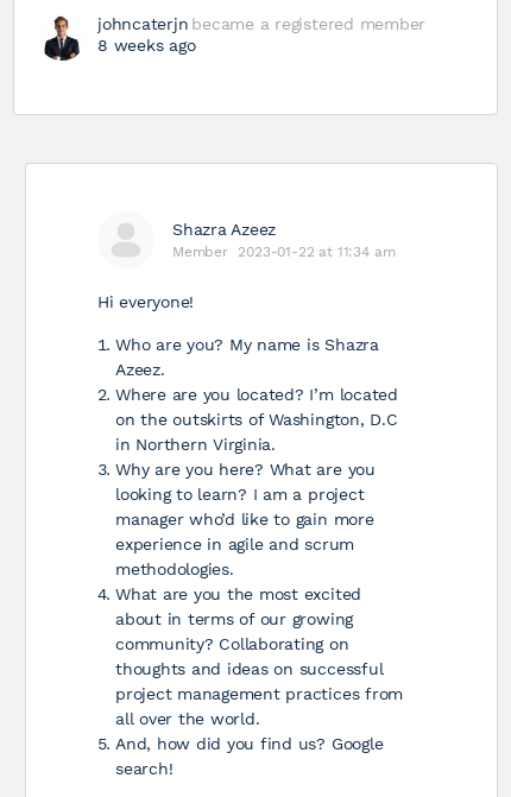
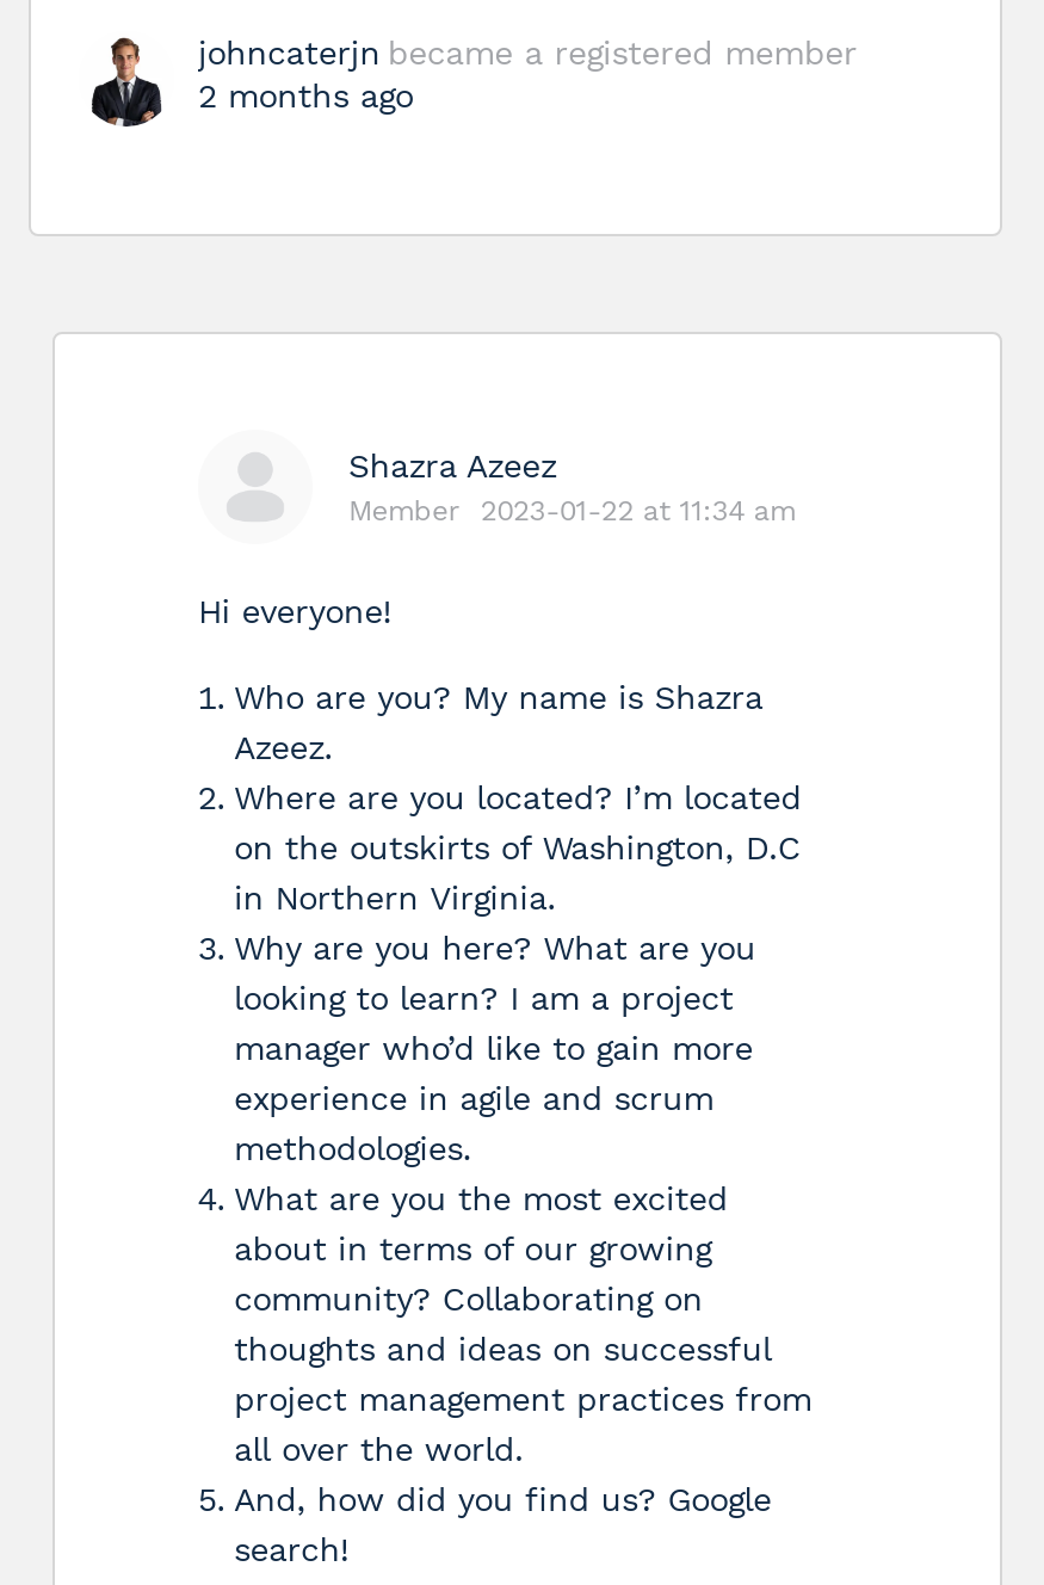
[97,36,195,55] 8 weeks ago -> [198,76,413,115] 2 months ago

